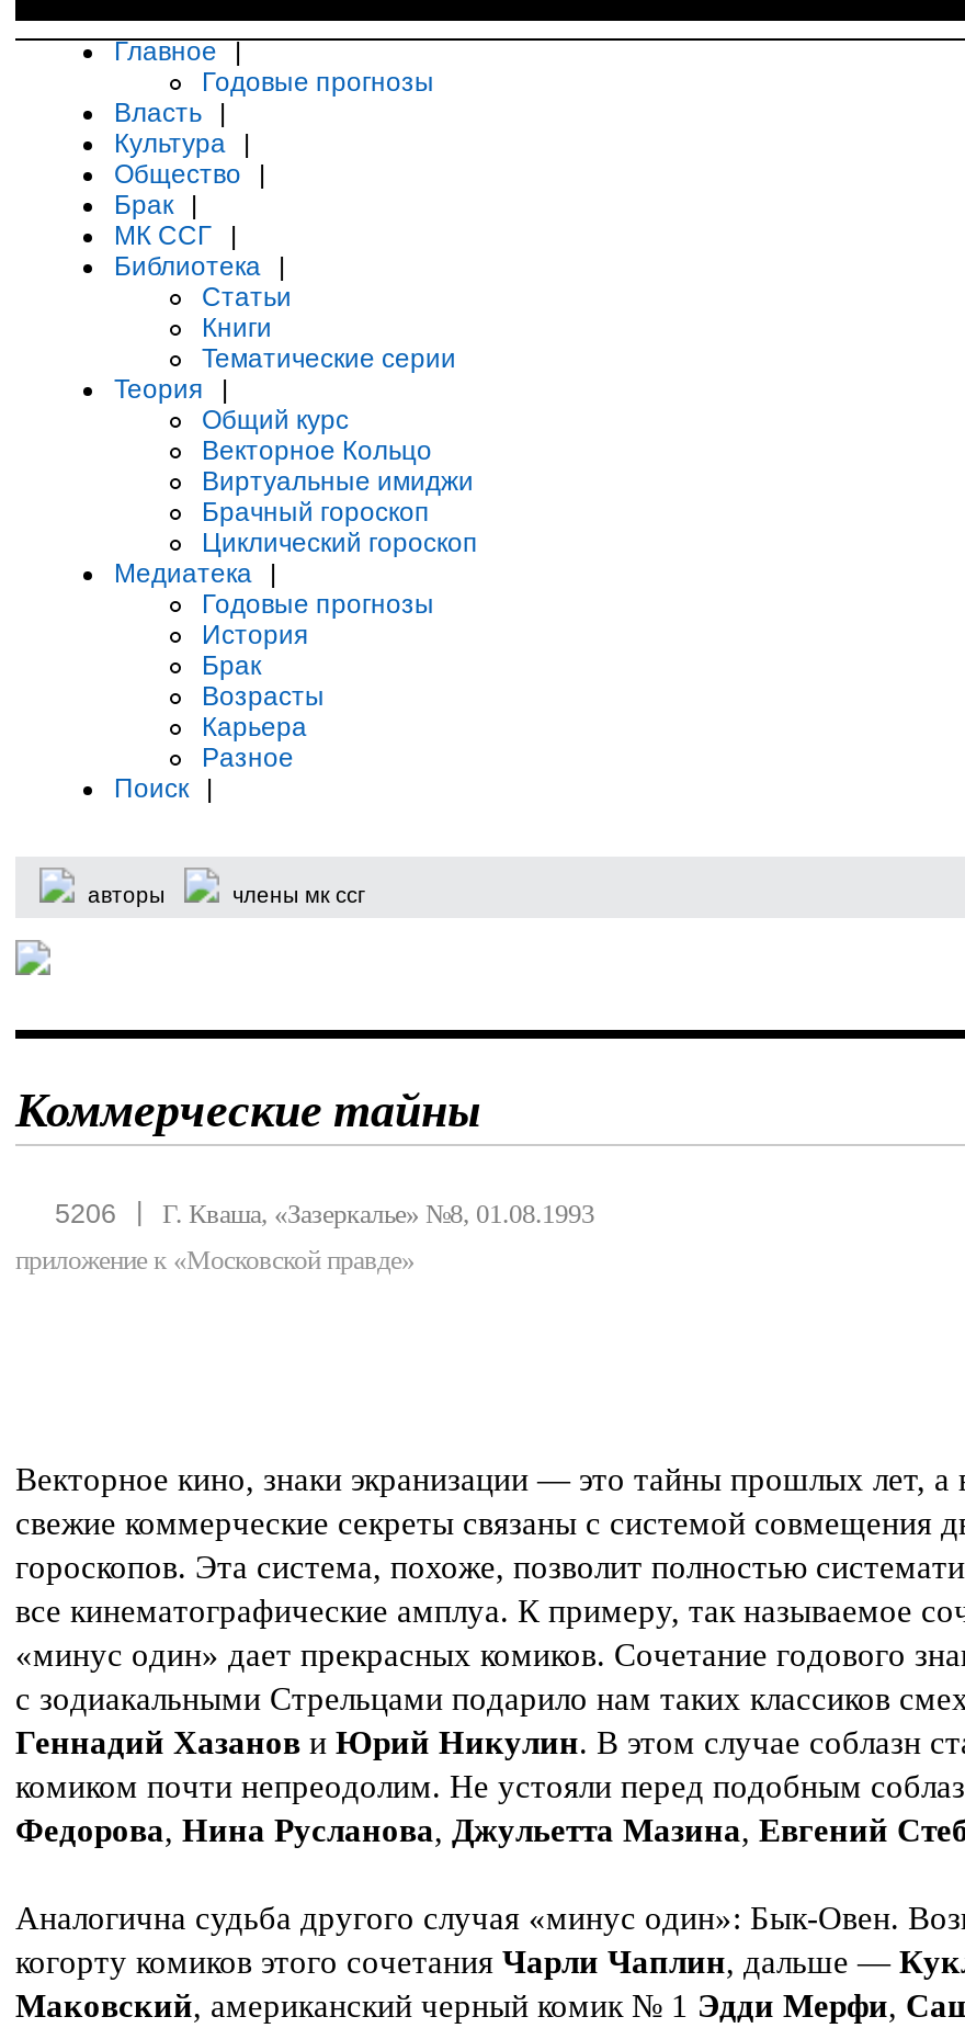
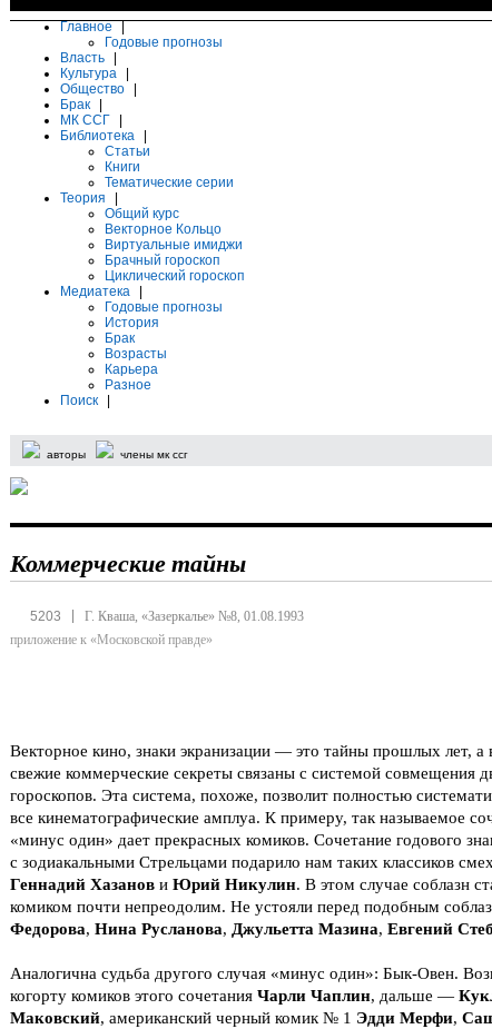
[55,1199,116,1230] 5206 -> [30,609,61,624] 5203

